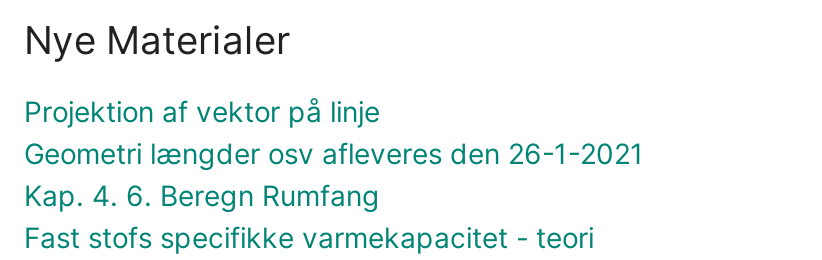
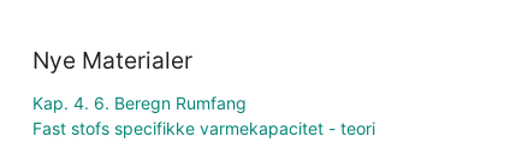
[24,94,644,170] Projektion af vektor på linje | Geometri længder osv afleveres den 26-1-2021 -> none

